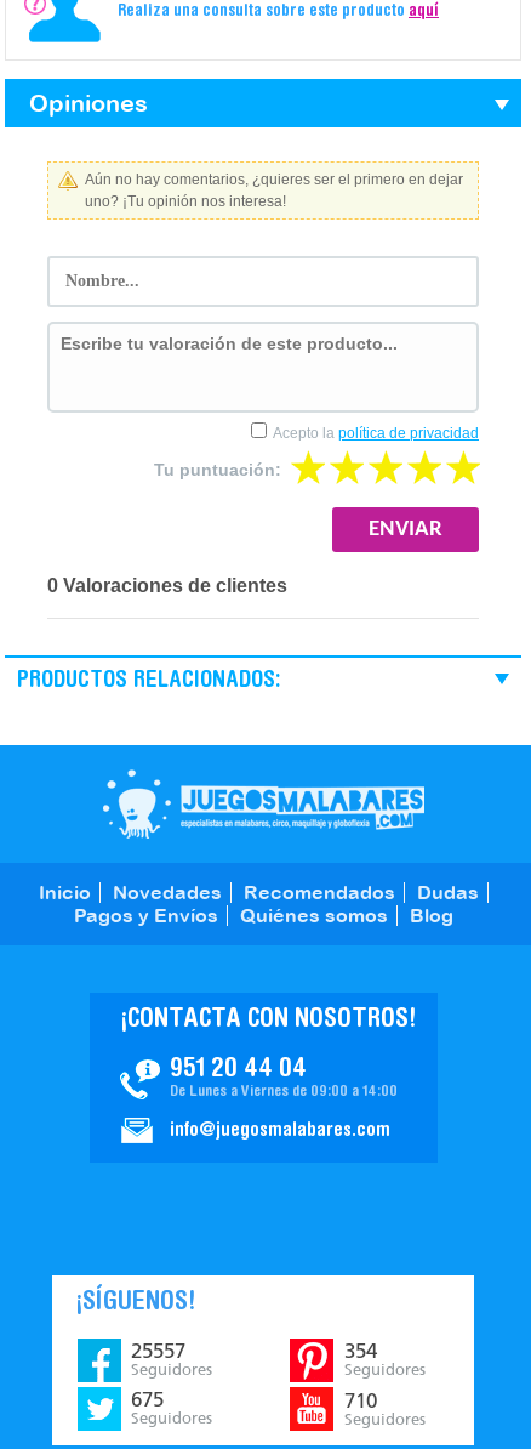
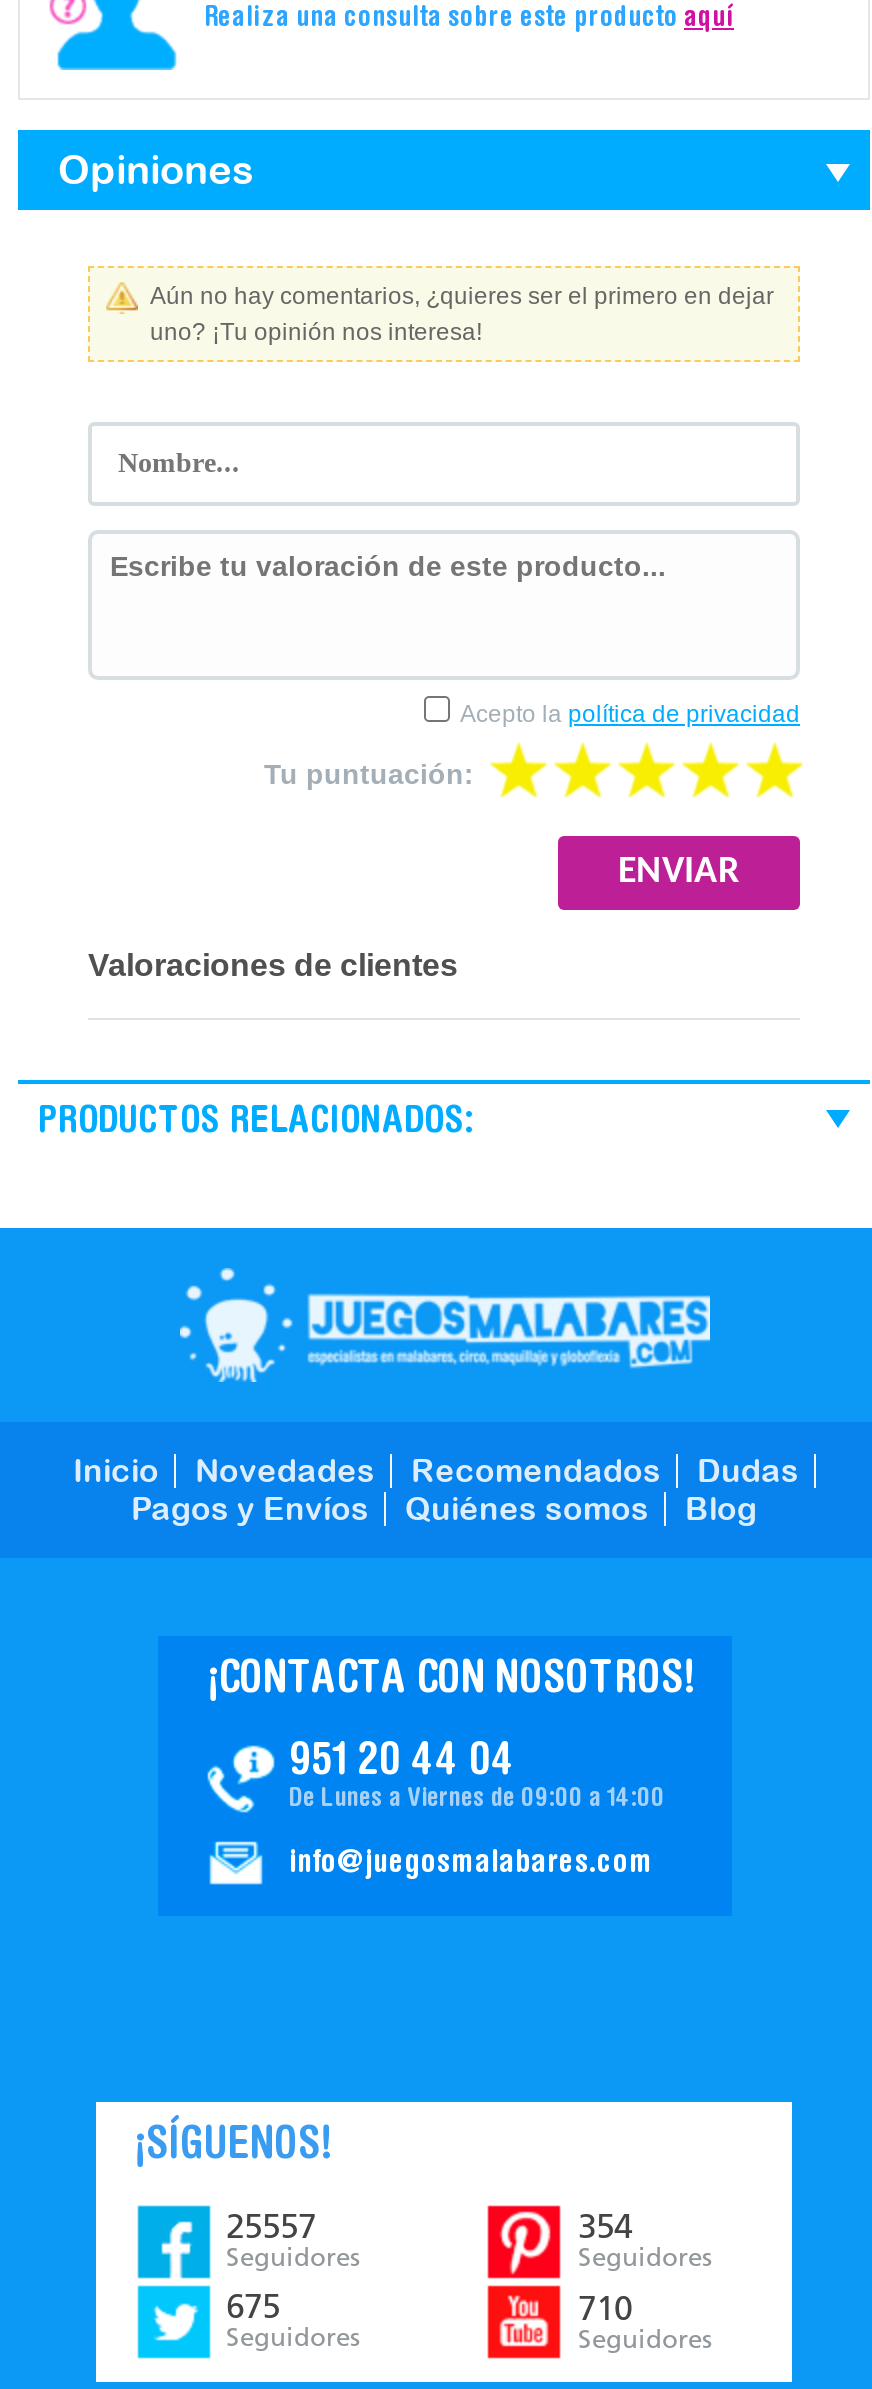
[47,575,287,596] 0 Valoraciones de clientes -> [88,948,458,982] Valoraciones de clientes

